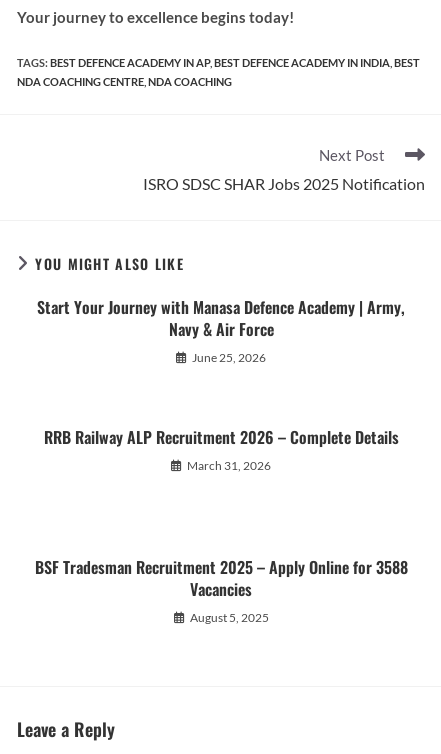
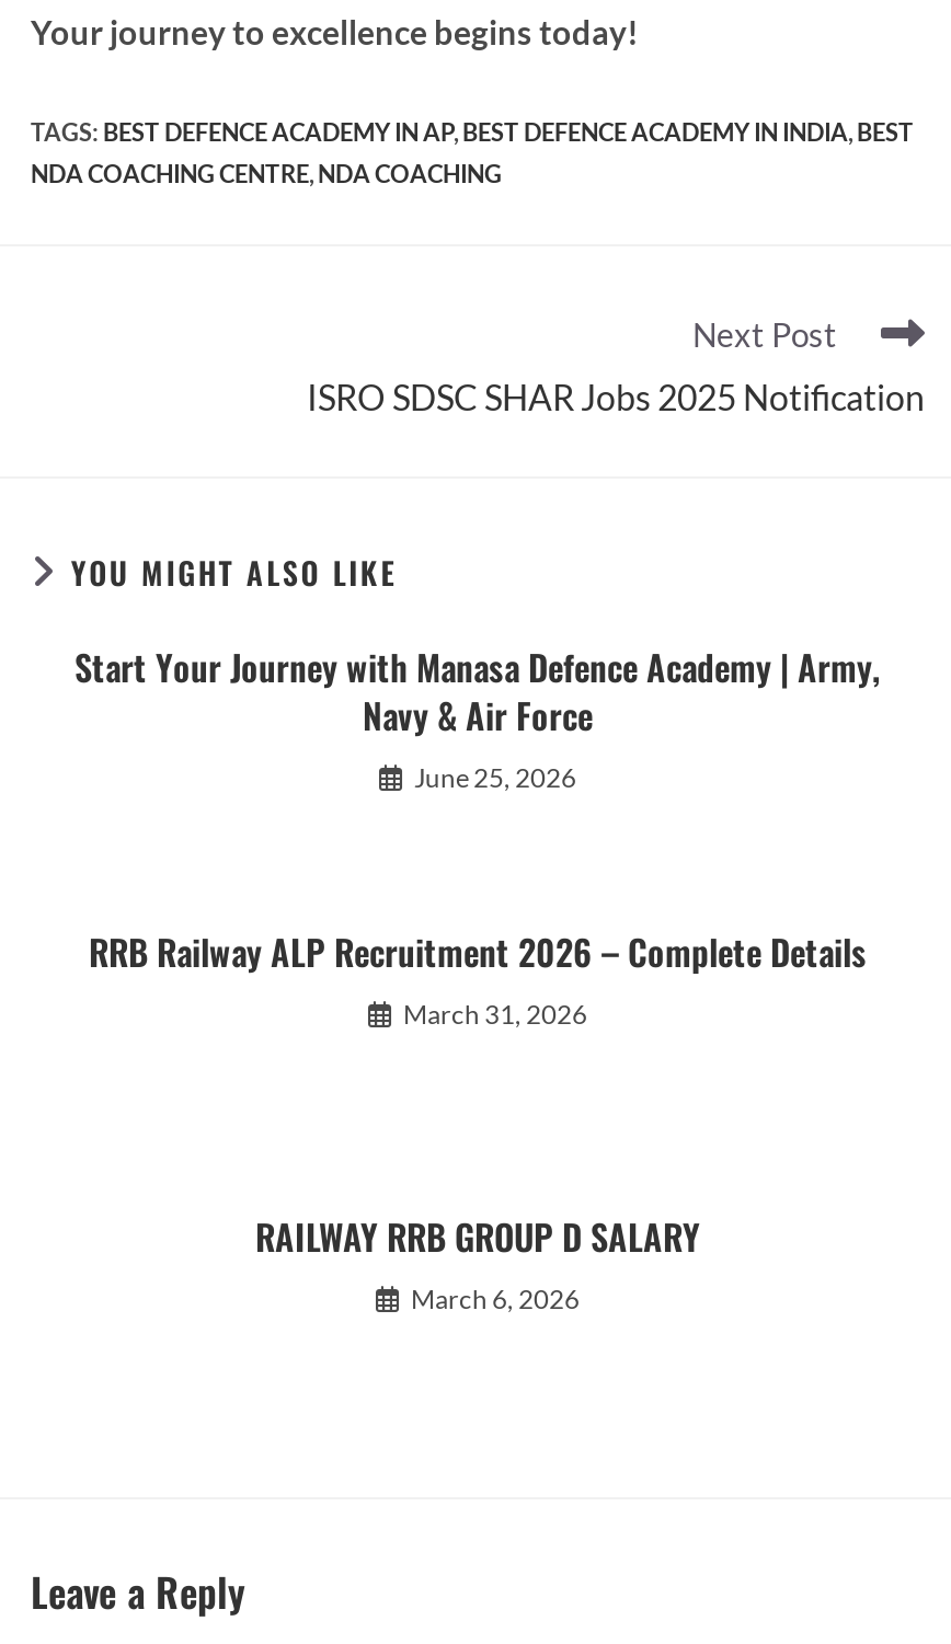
[34,555,407,625] BSF Tradesman Recruitment 2025 – Apply Online for 3588 | Vacancies | August 5, 2025 -> [255,1210,700,1315] RAILWAY RRB GROUP D SALARY | March 6, 2026

